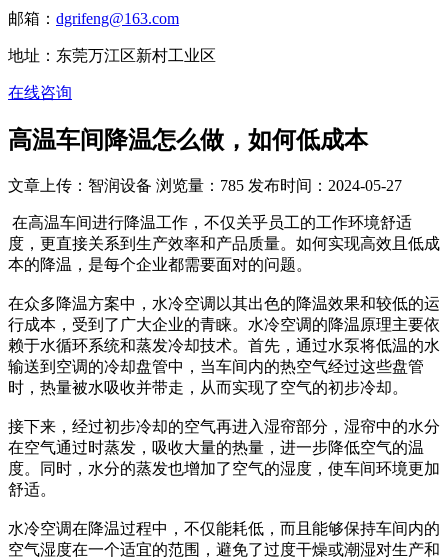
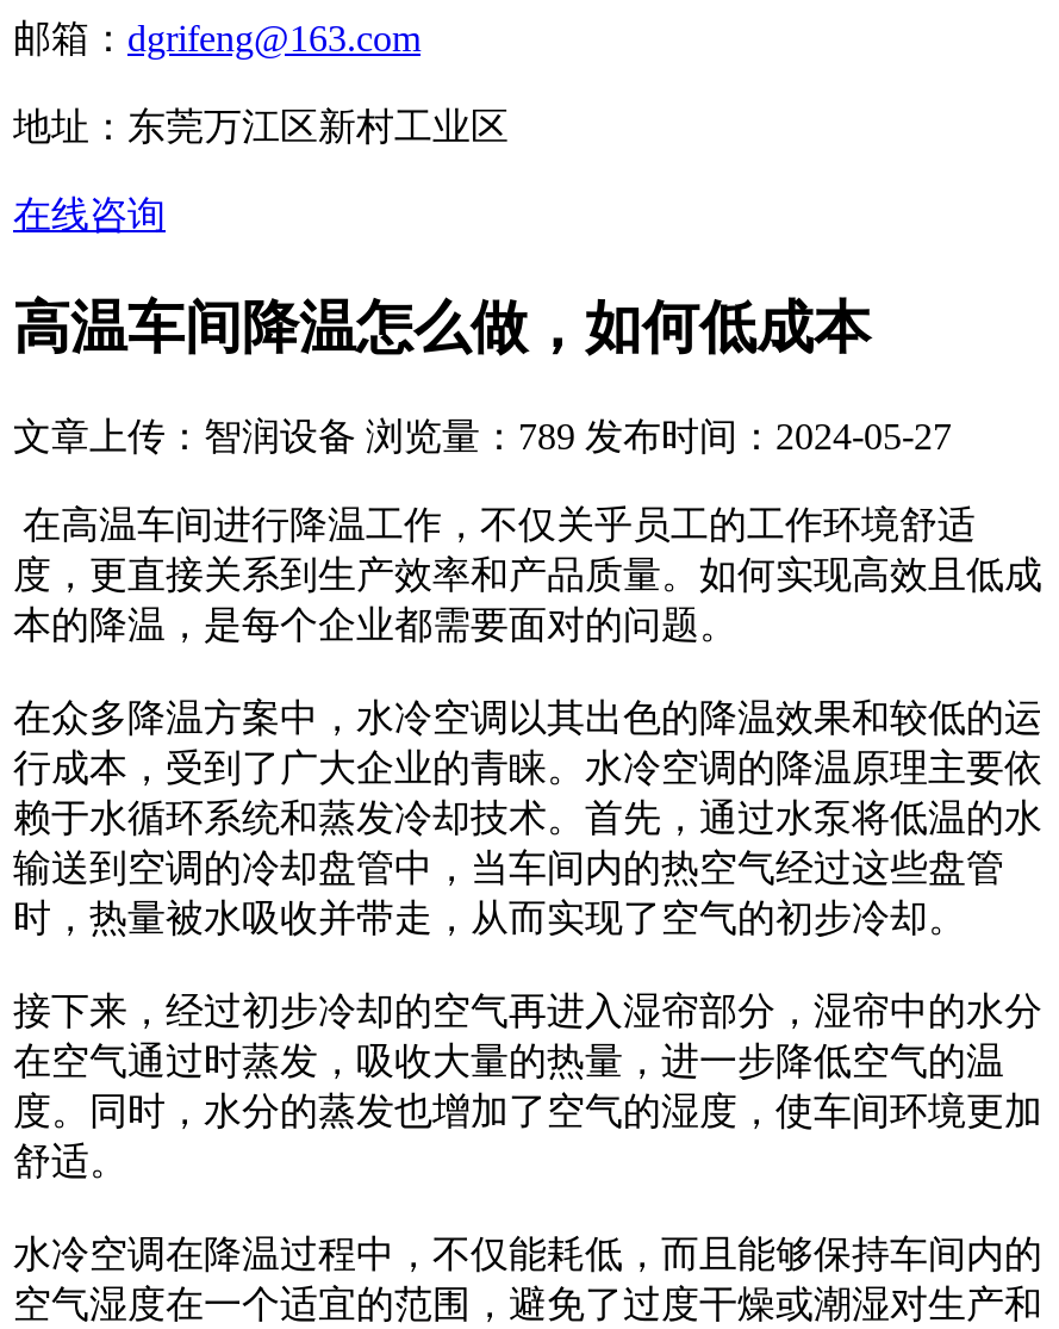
[8,177,402,194] 文章上传：智润设备 浏览量：785 发布时间：2024-05-27 -> [13,416,952,456] 文章上传：智润设备 浏览量：789 发布时间：2024-05-27

